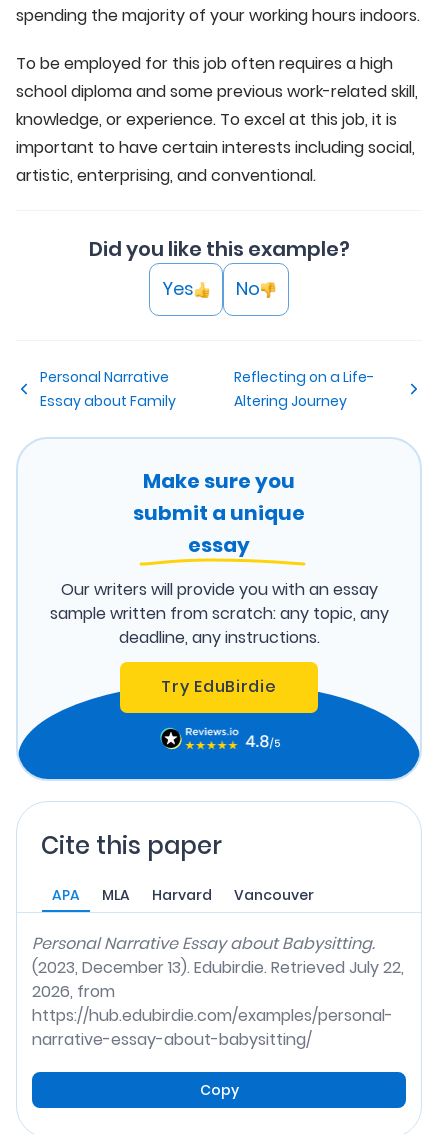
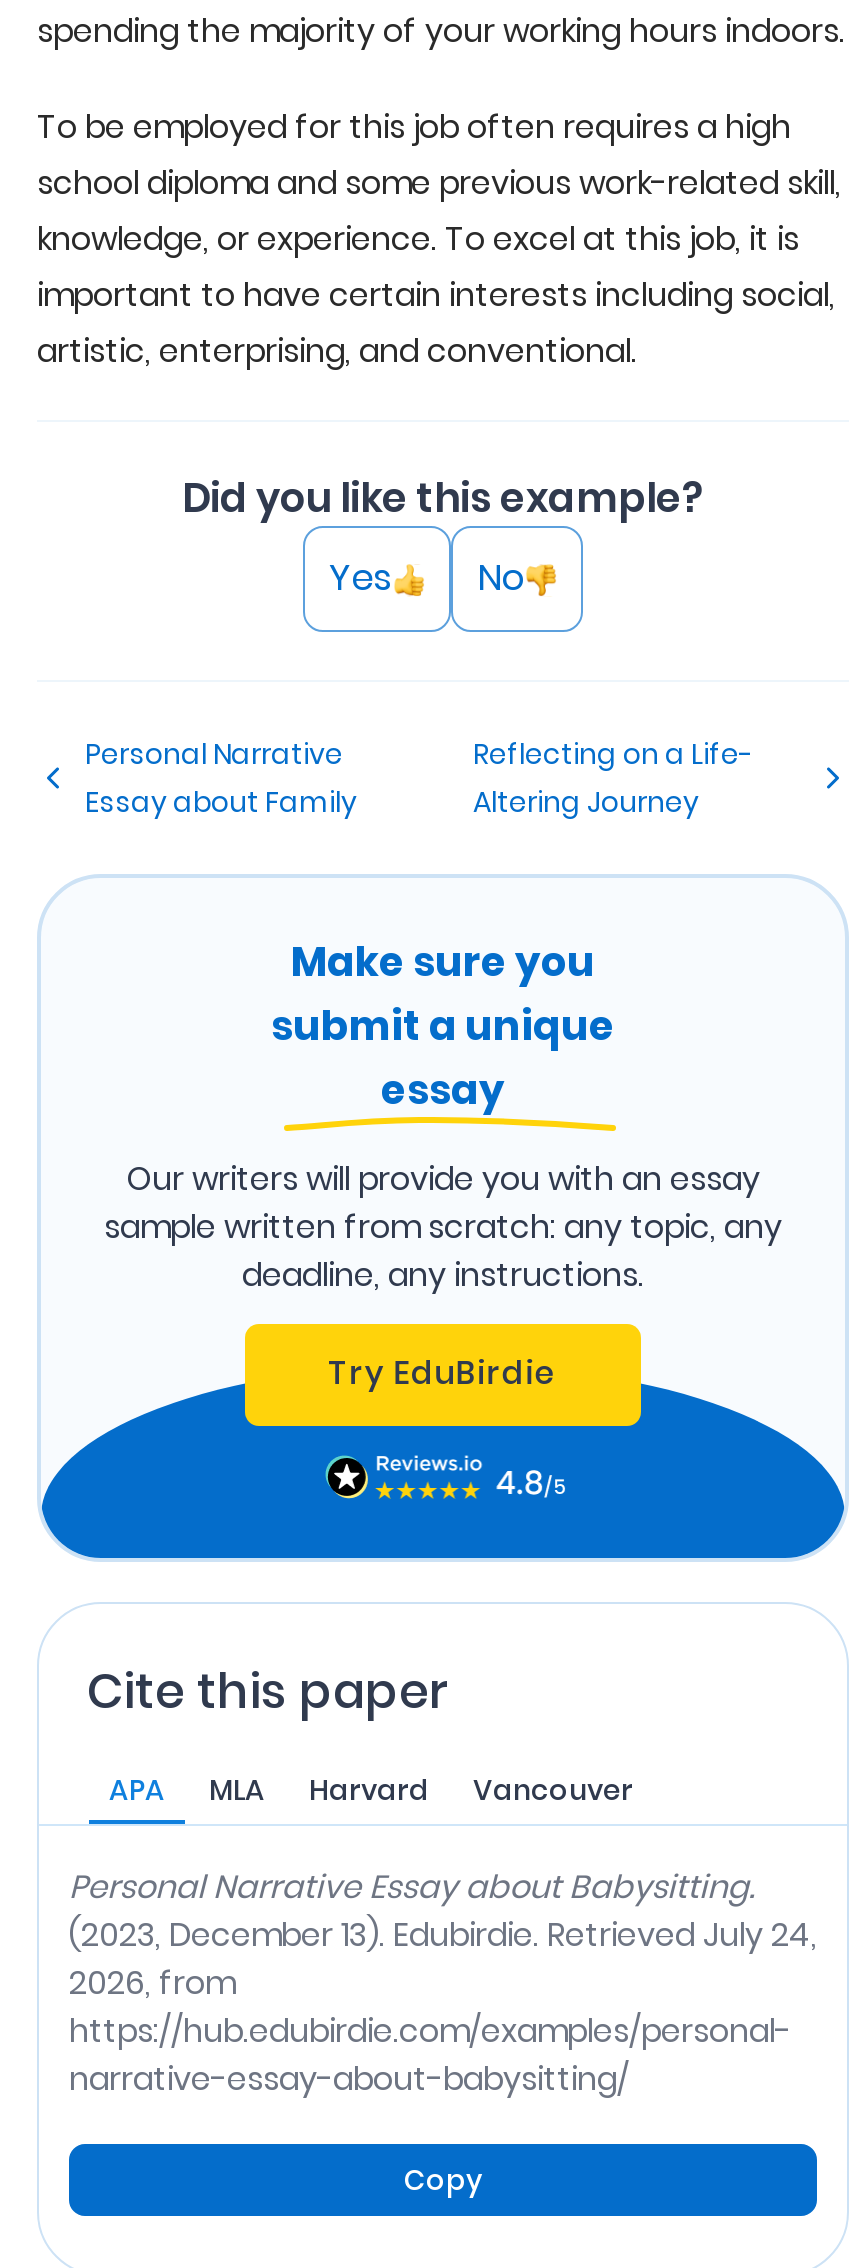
[32,956,404,979] (2023, December 13). Edubirdie. Retrieved July 22, -> [69,1911,817,1957] (2023, December 13). Edubirdie. Retrieved July 24,

